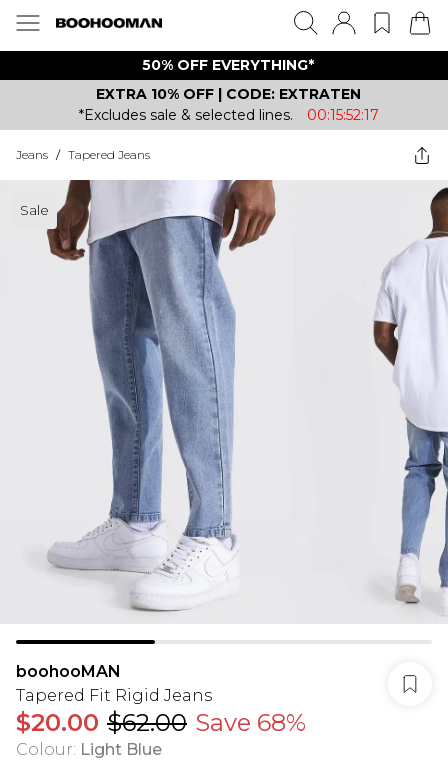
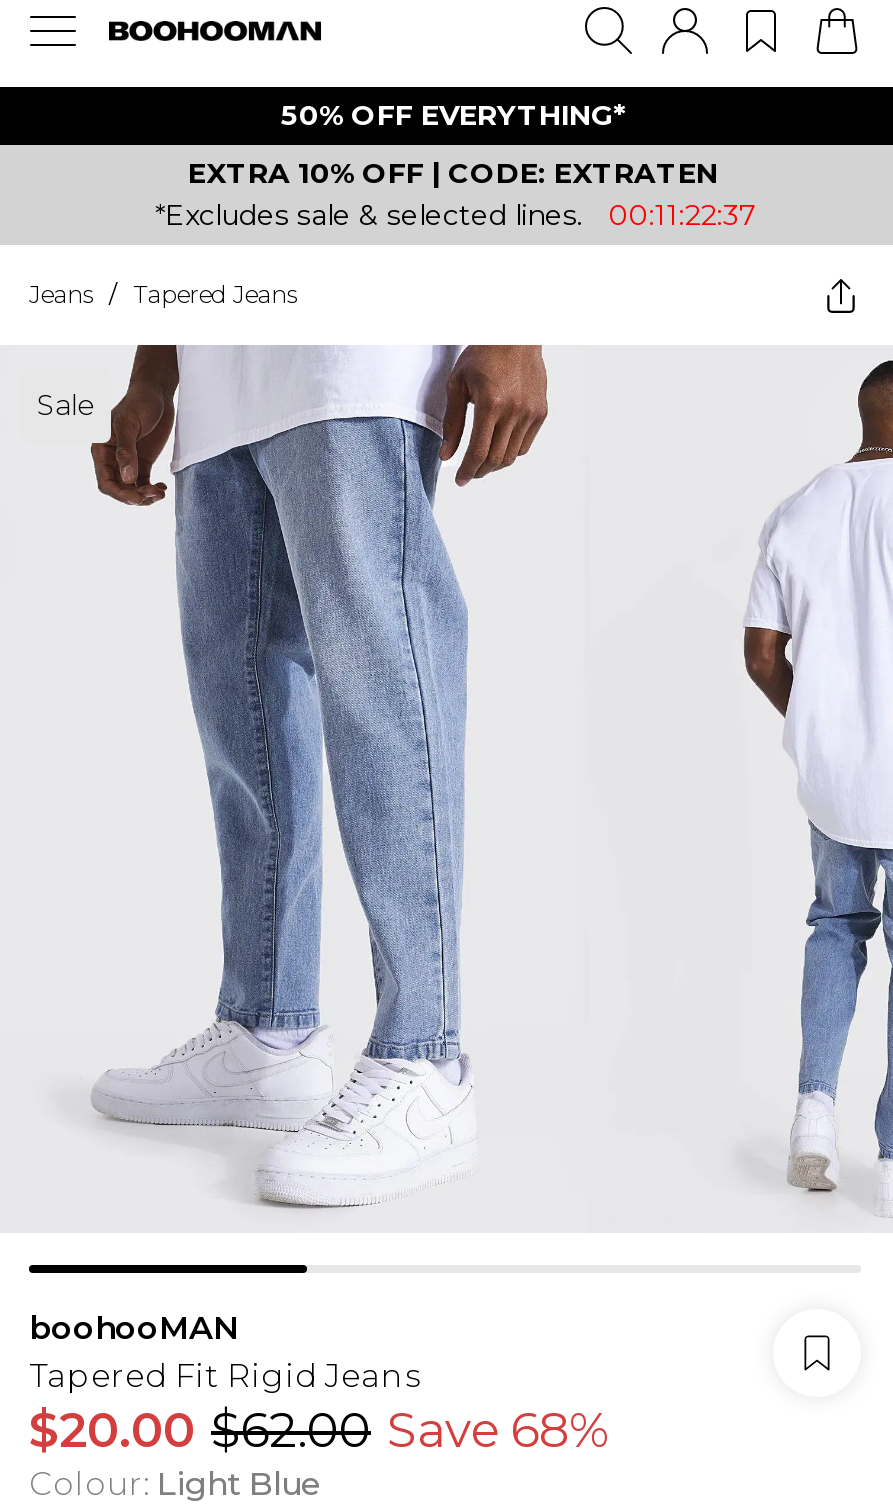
[79,106,379,124] *Excludes sale & selected lines. 00:15:52:17 -> [155,197,757,233] *Excludes sale & selected lines. 00:11:22:37

